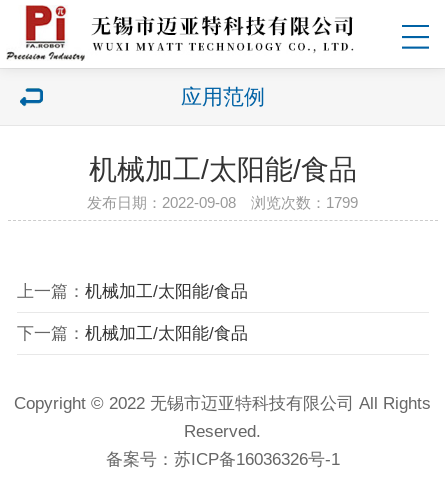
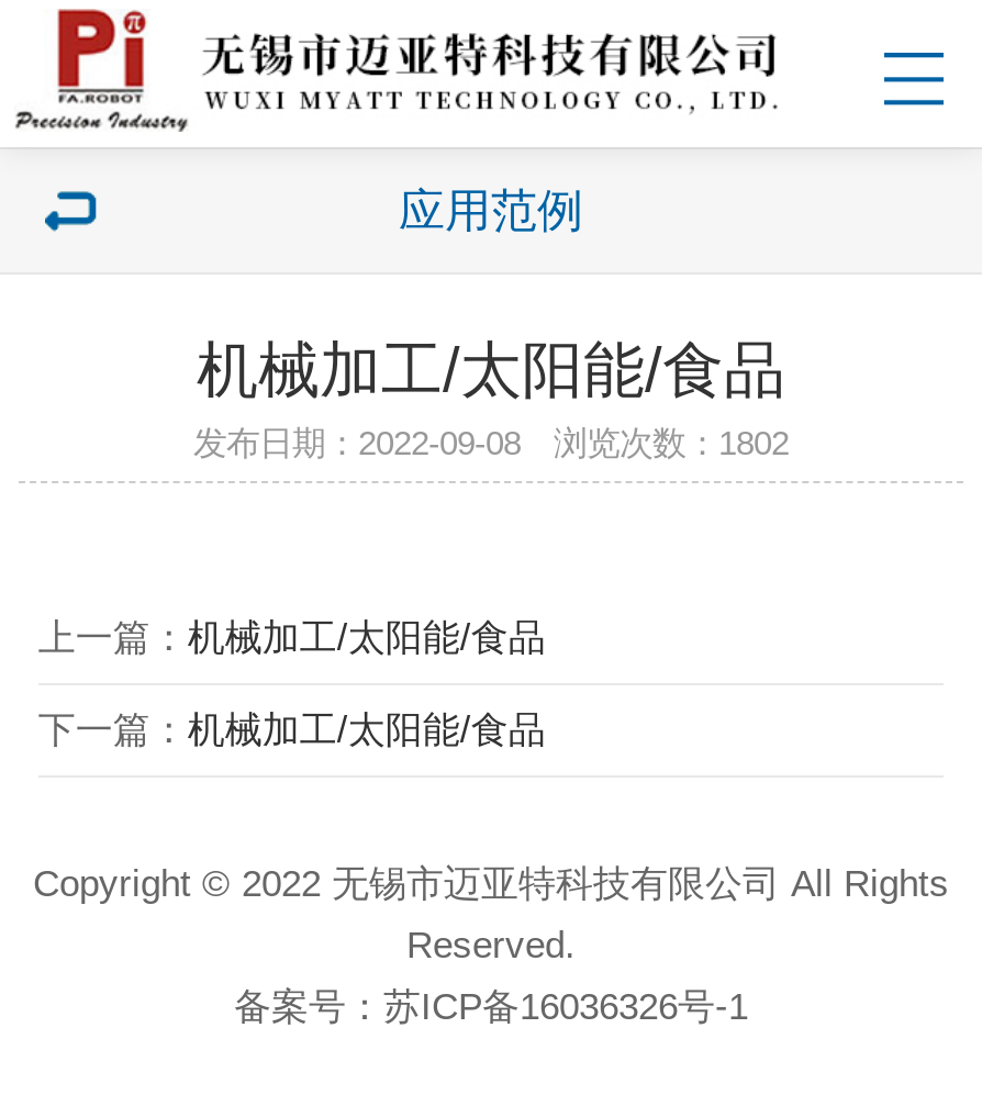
[87,194,358,211] 发布日期：2022-09-08 浏览次数：1799 -> [193,424,789,461] 发布日期：2022-09-08 浏览次数：1802

